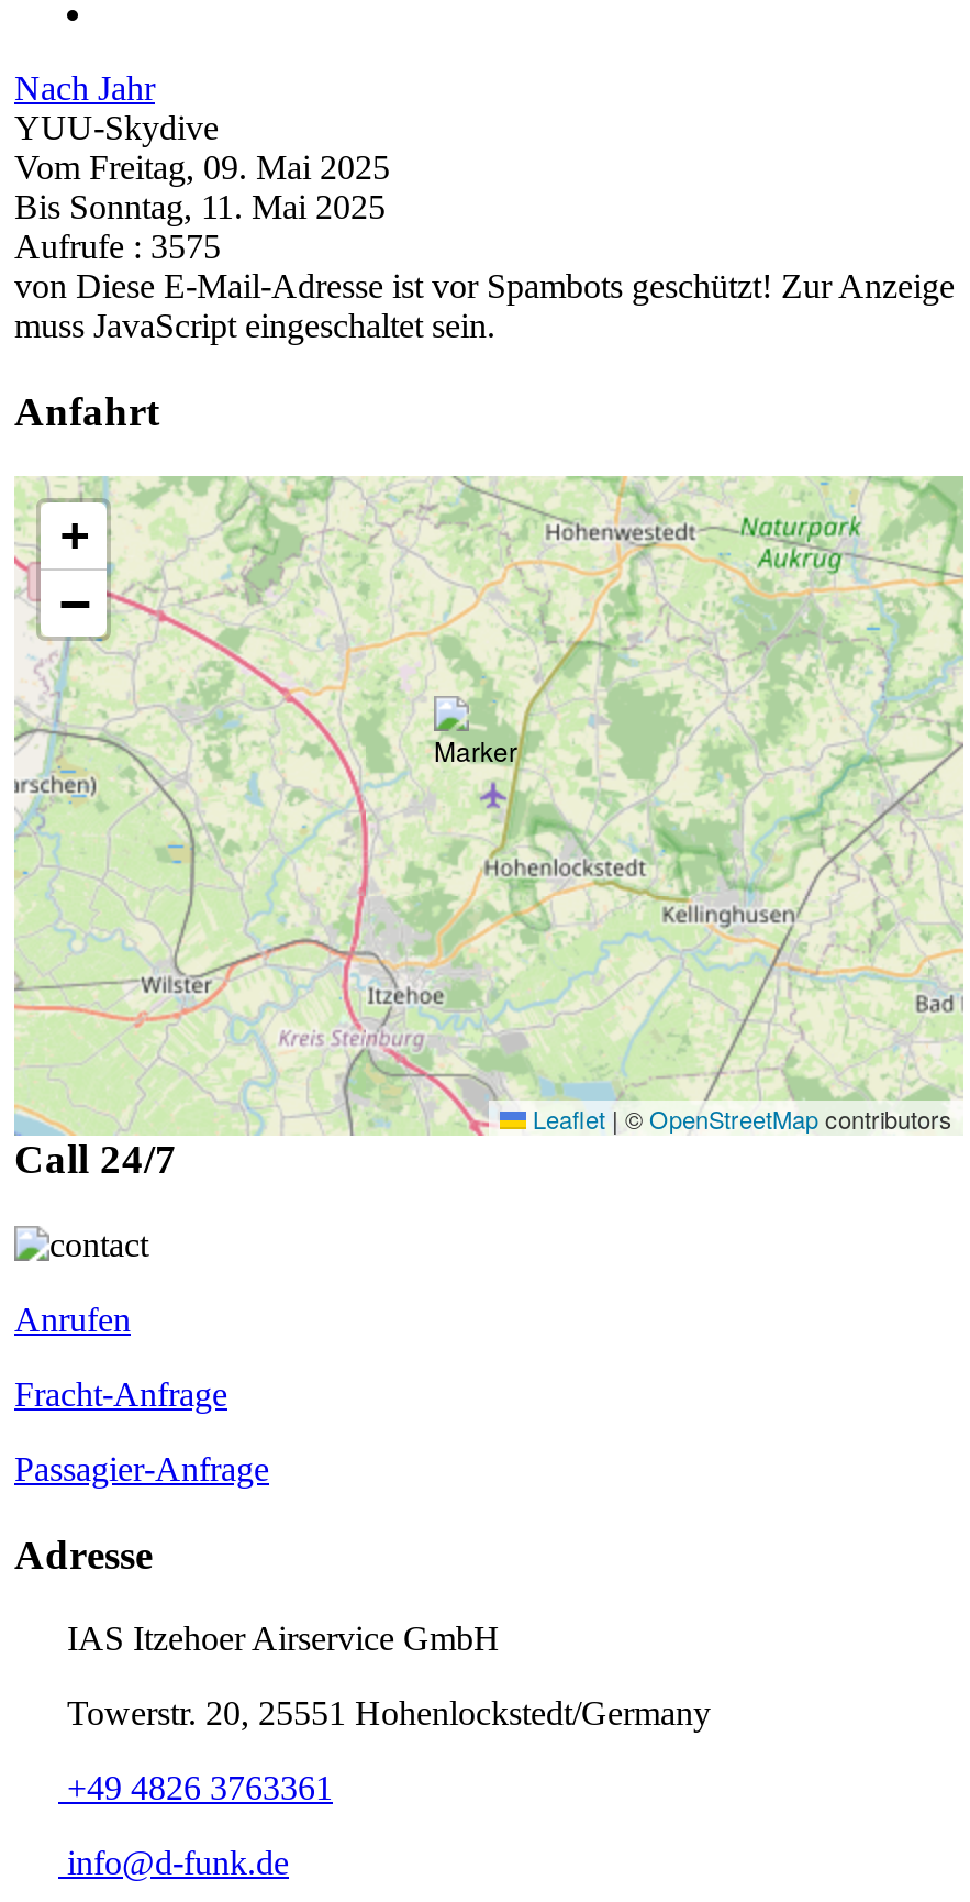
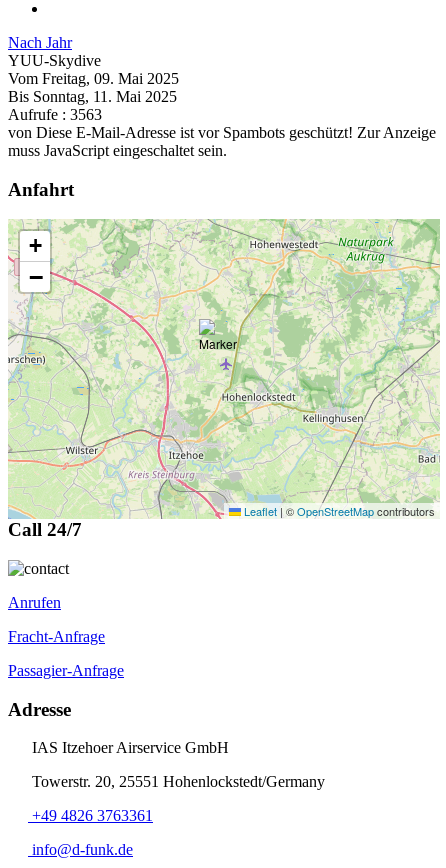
[14,227,221,265] Aufrufe: 3575 -> [8,106,102,123] Aufrufe: 3563

